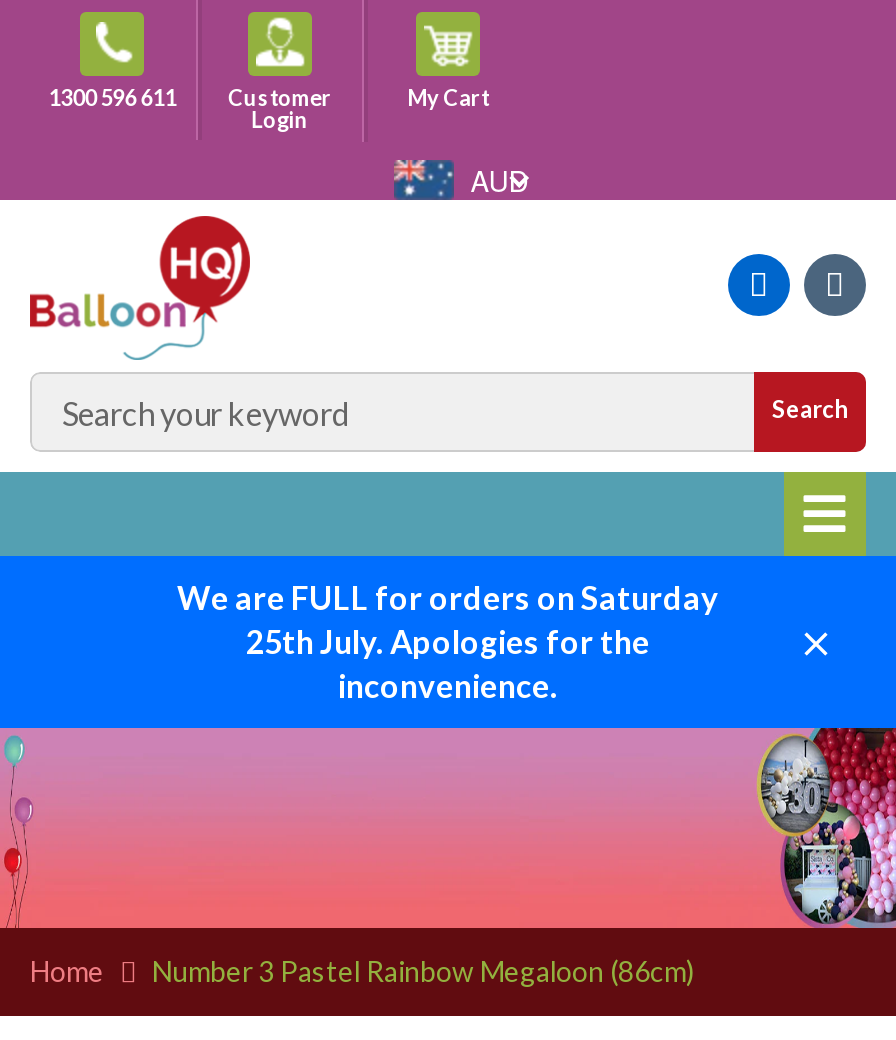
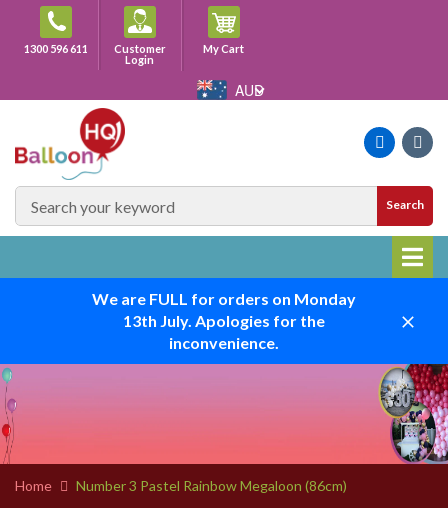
[177,578,719,616] We are FULL for orders on Saturday -> [92,289,356,308] We are FULL for orders on Monday
[246,622,650,660] 25th July. Apologies for the -> [123,311,325,330] 13th July. Apologies for the

